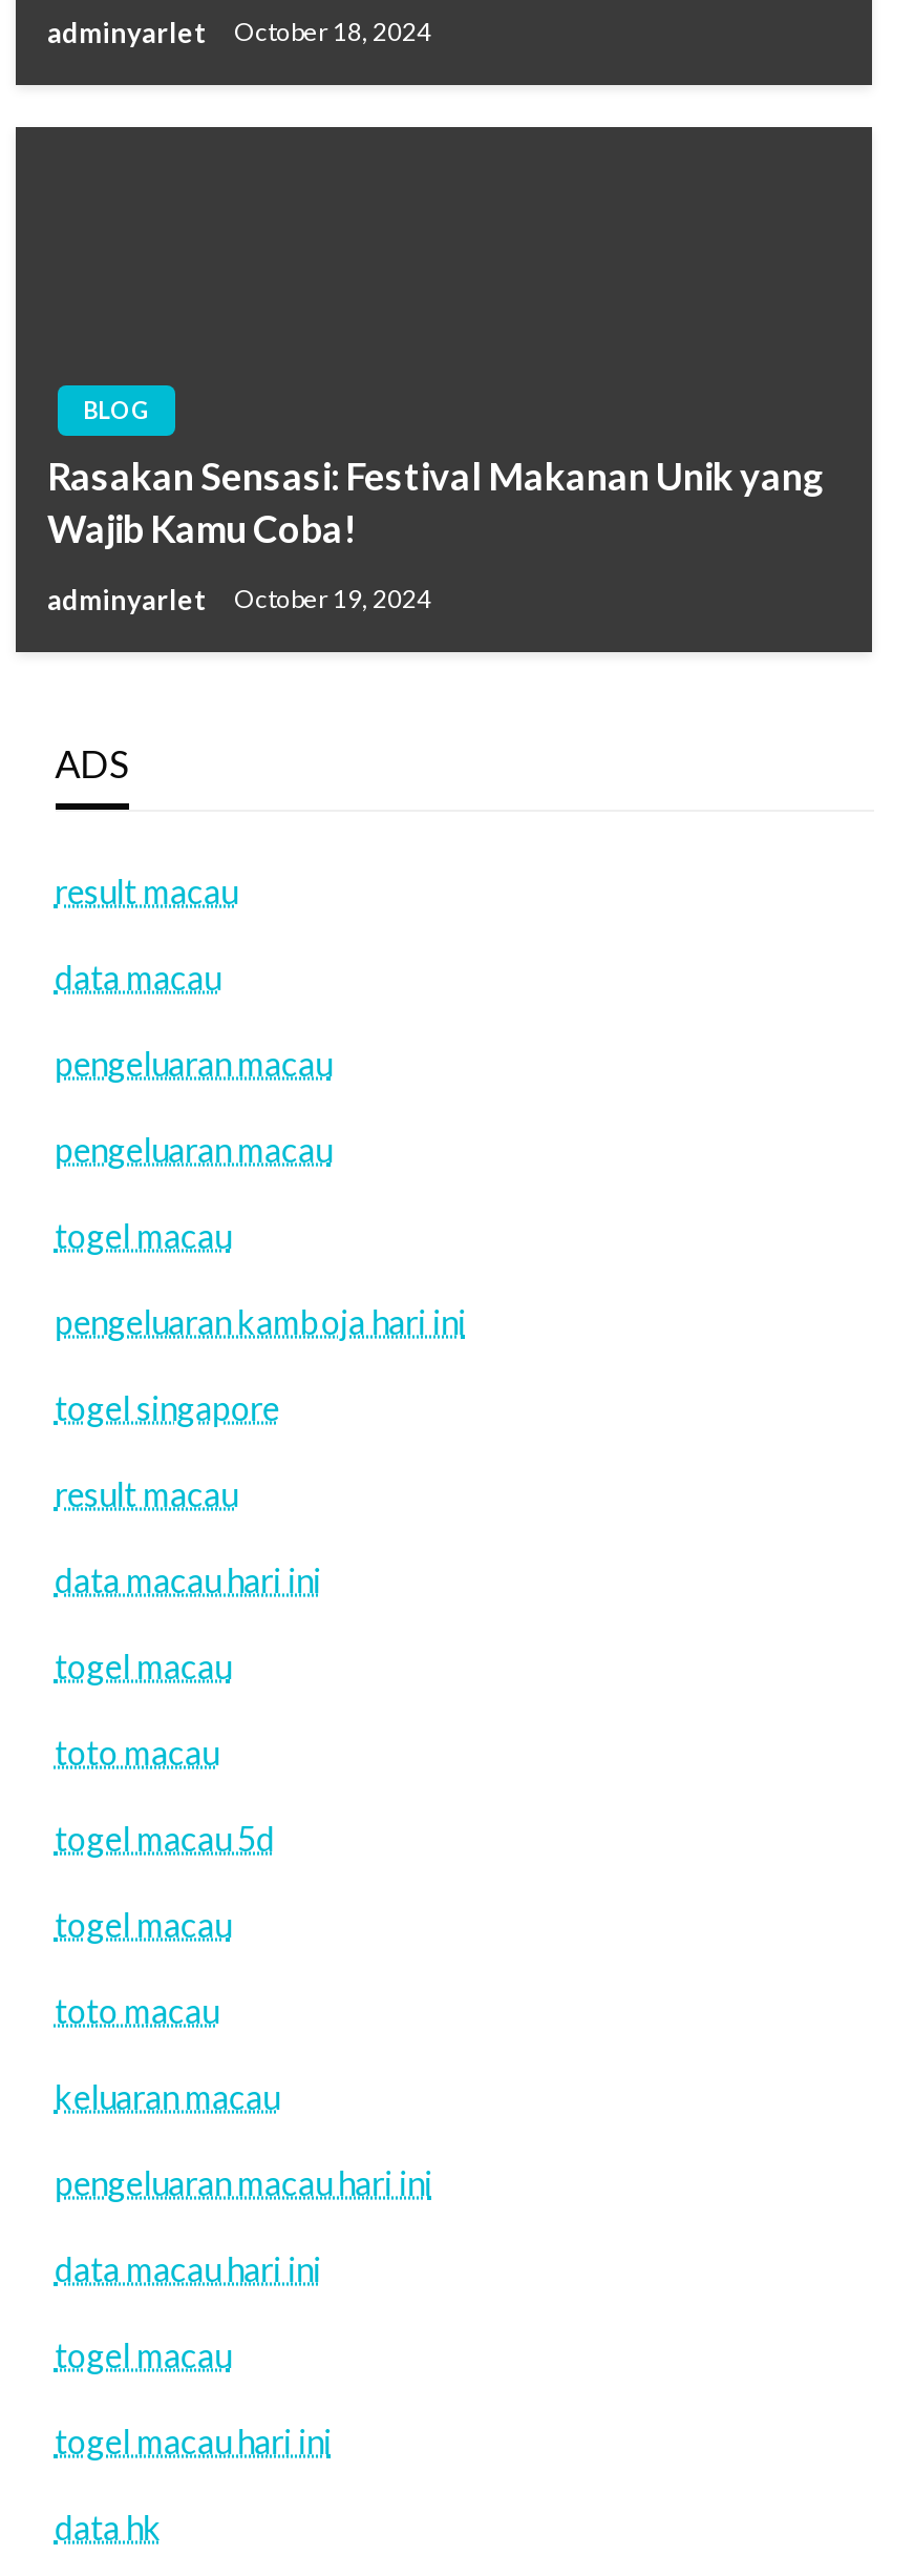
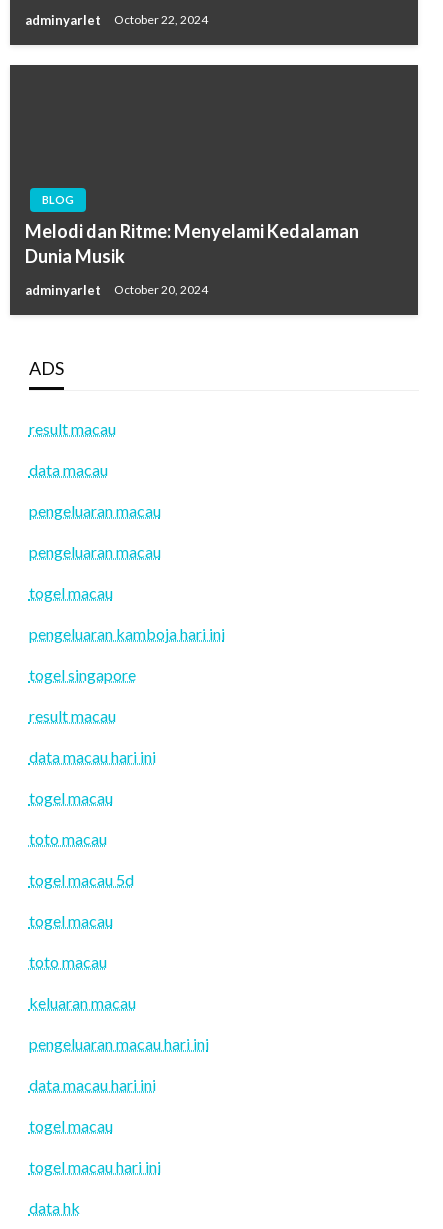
[47,15,431,49] adminyarlet October 18, 2024 -> [25,12,208,28] adminyarlet October 22, 2024
[47,452,826,551] Rasakan Sensasi: Festival Makanan Unik yang | Wajib Kamu Coba! -> [25,220,359,267] Melodi dan Ritme: Menyelami Kedalaman | Dunia Musik
[47,582,431,616] adminyarlet October 19, 2024 -> [25,282,208,298] adminyarlet October 20, 2024

